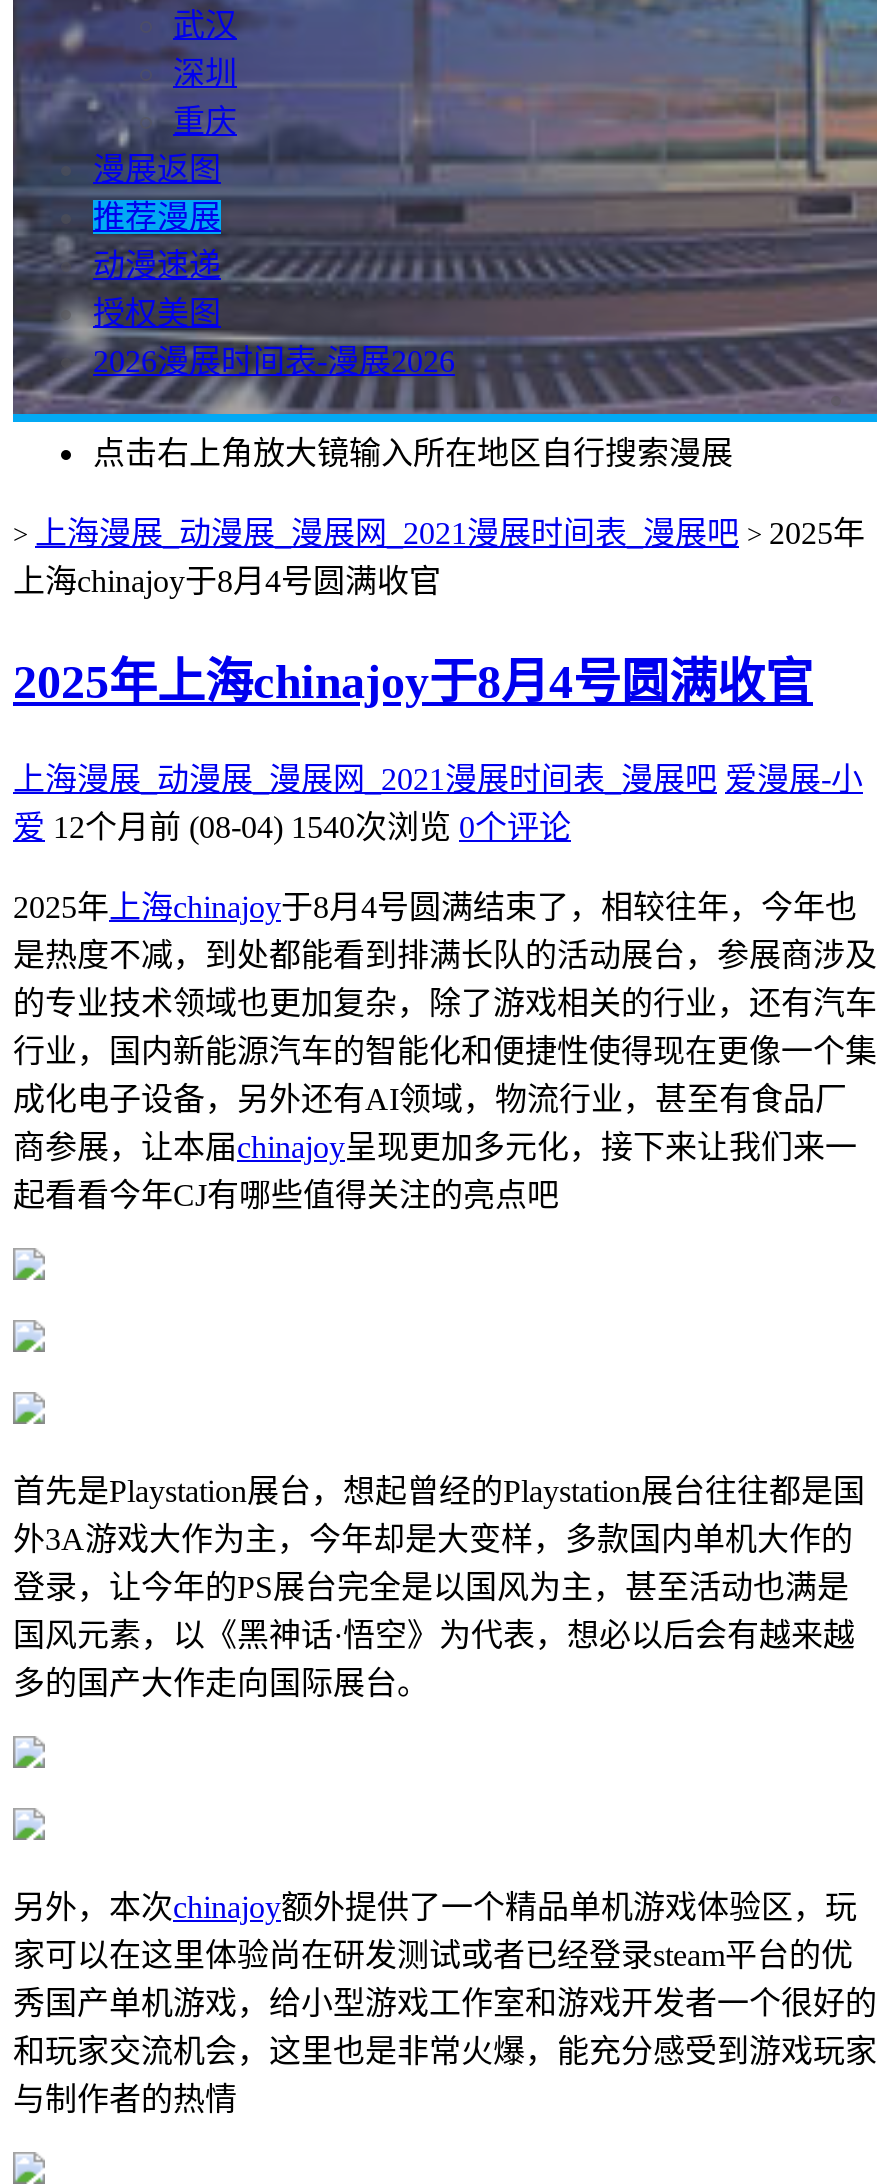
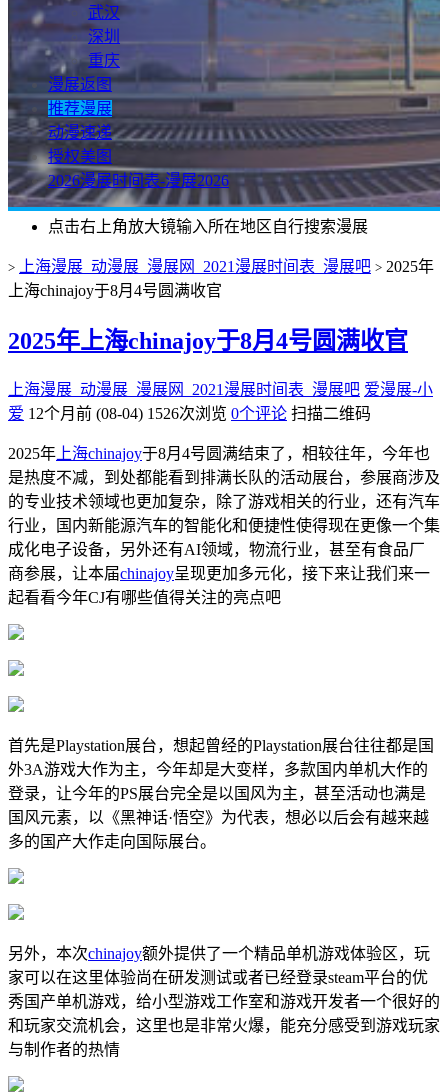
[13,810,571,844] 爱 12个月前 (08-04) 1540次浏览 0个评论 -> [8,405,371,422] 爱 12个月前 (08-04) 1526次浏览 0个评论 扫描二维码

